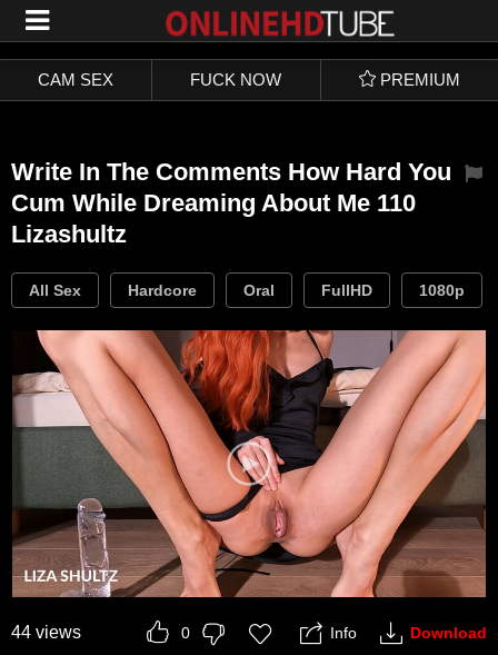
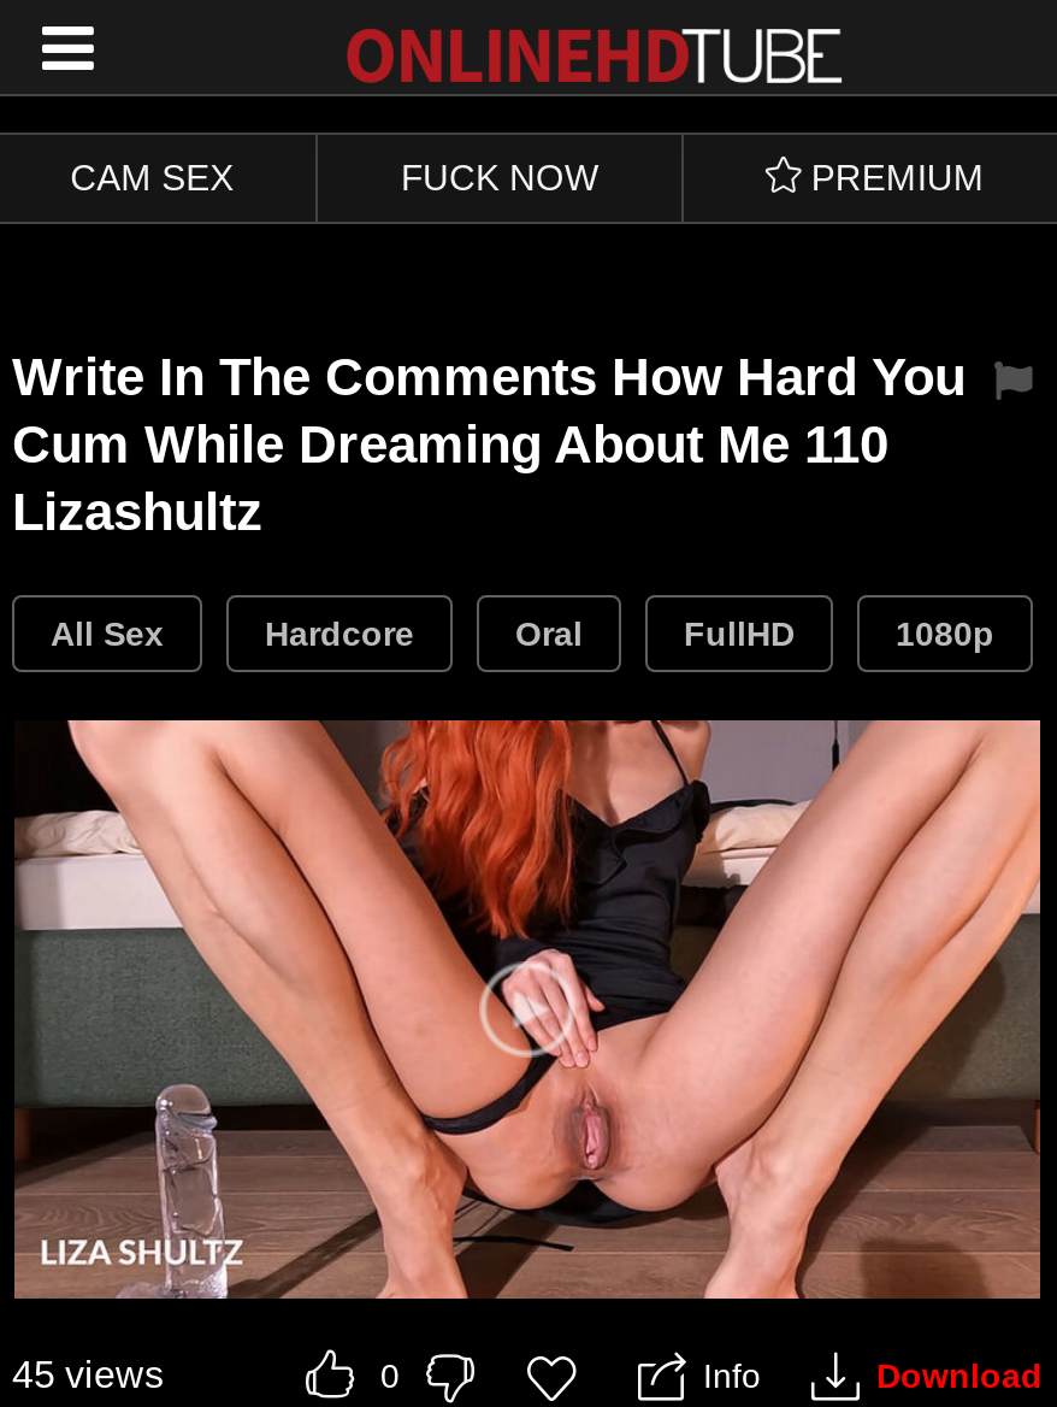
[11,622,81,641] 44 views -> [12,1353,164,1394] 45 views

